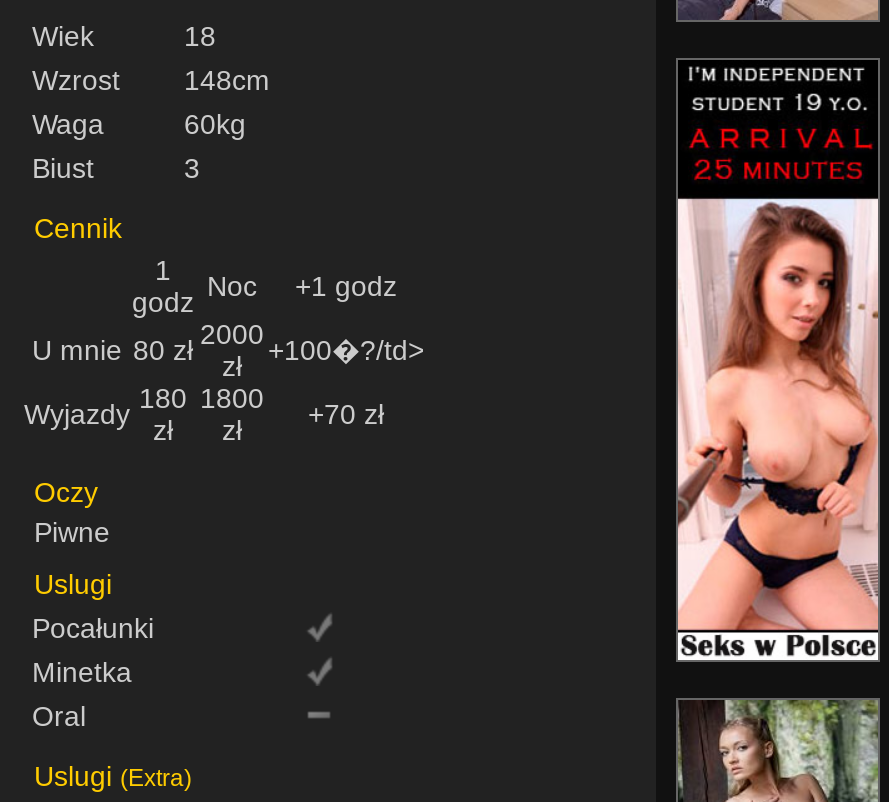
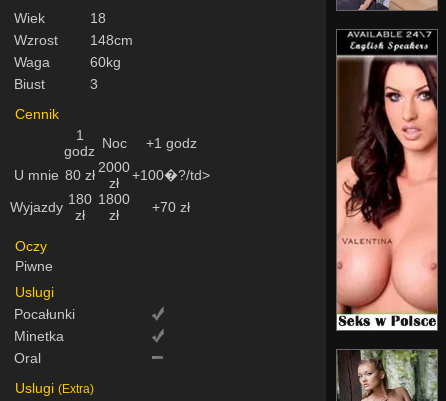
[676,62,880,656] [image] -> [336,31,438,329] [image]

